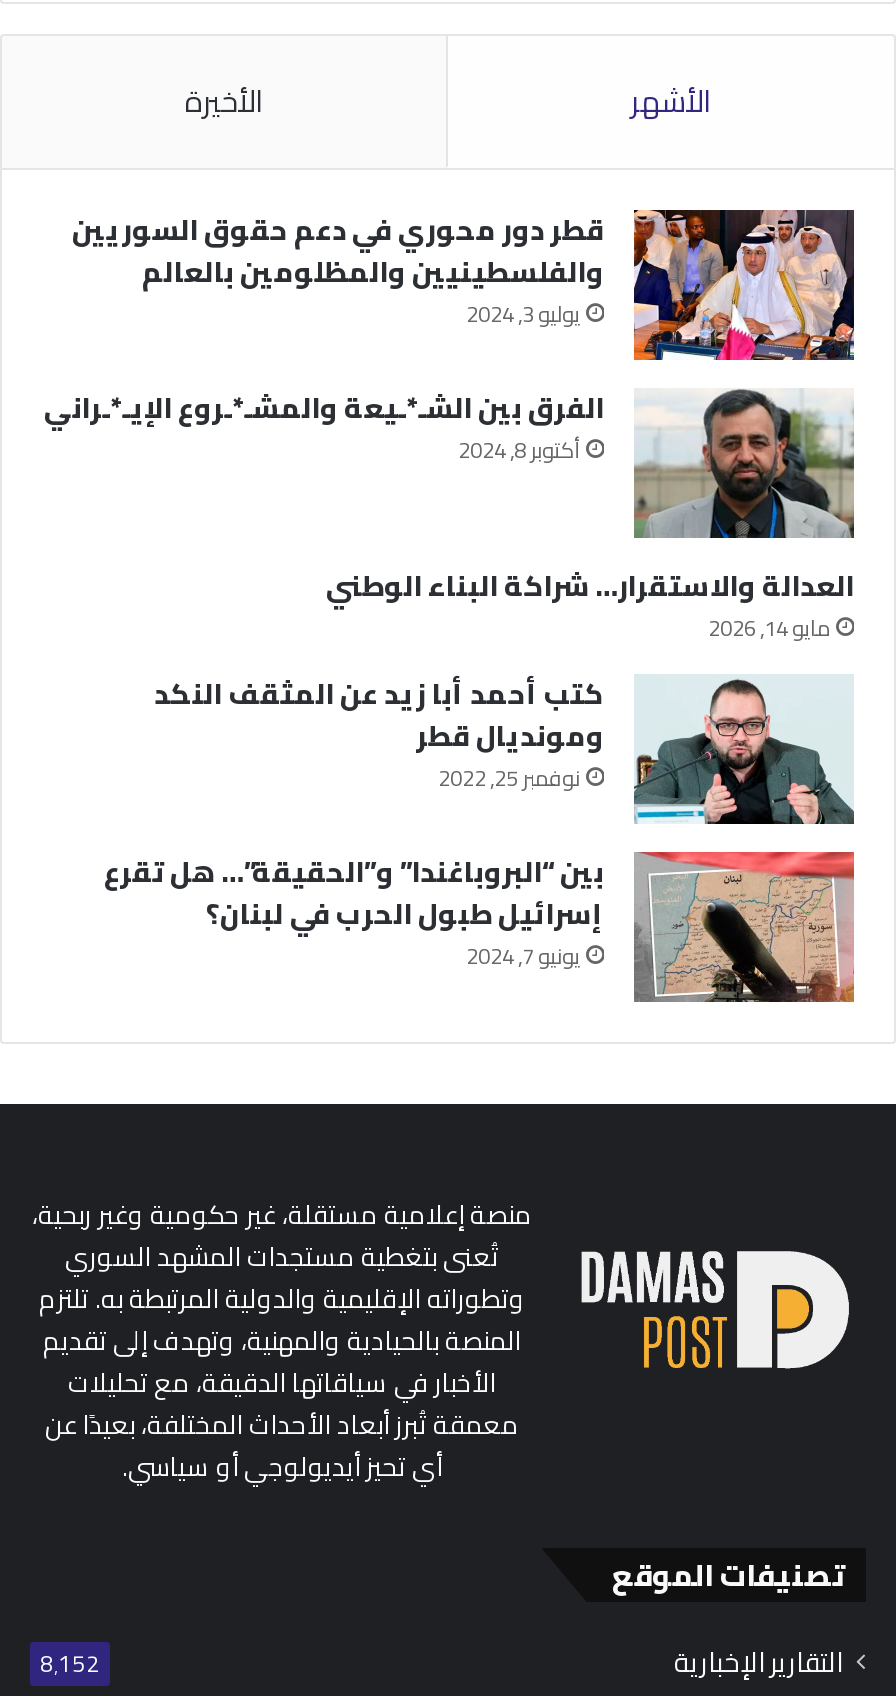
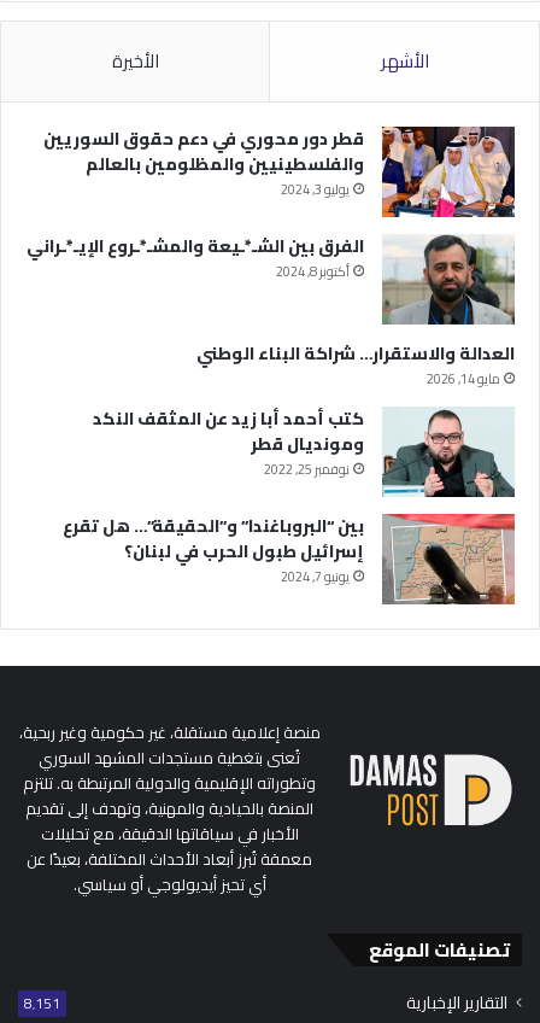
[40,1641,100,1685] 8٬152 -> [24,990,60,1016] 8٬151

